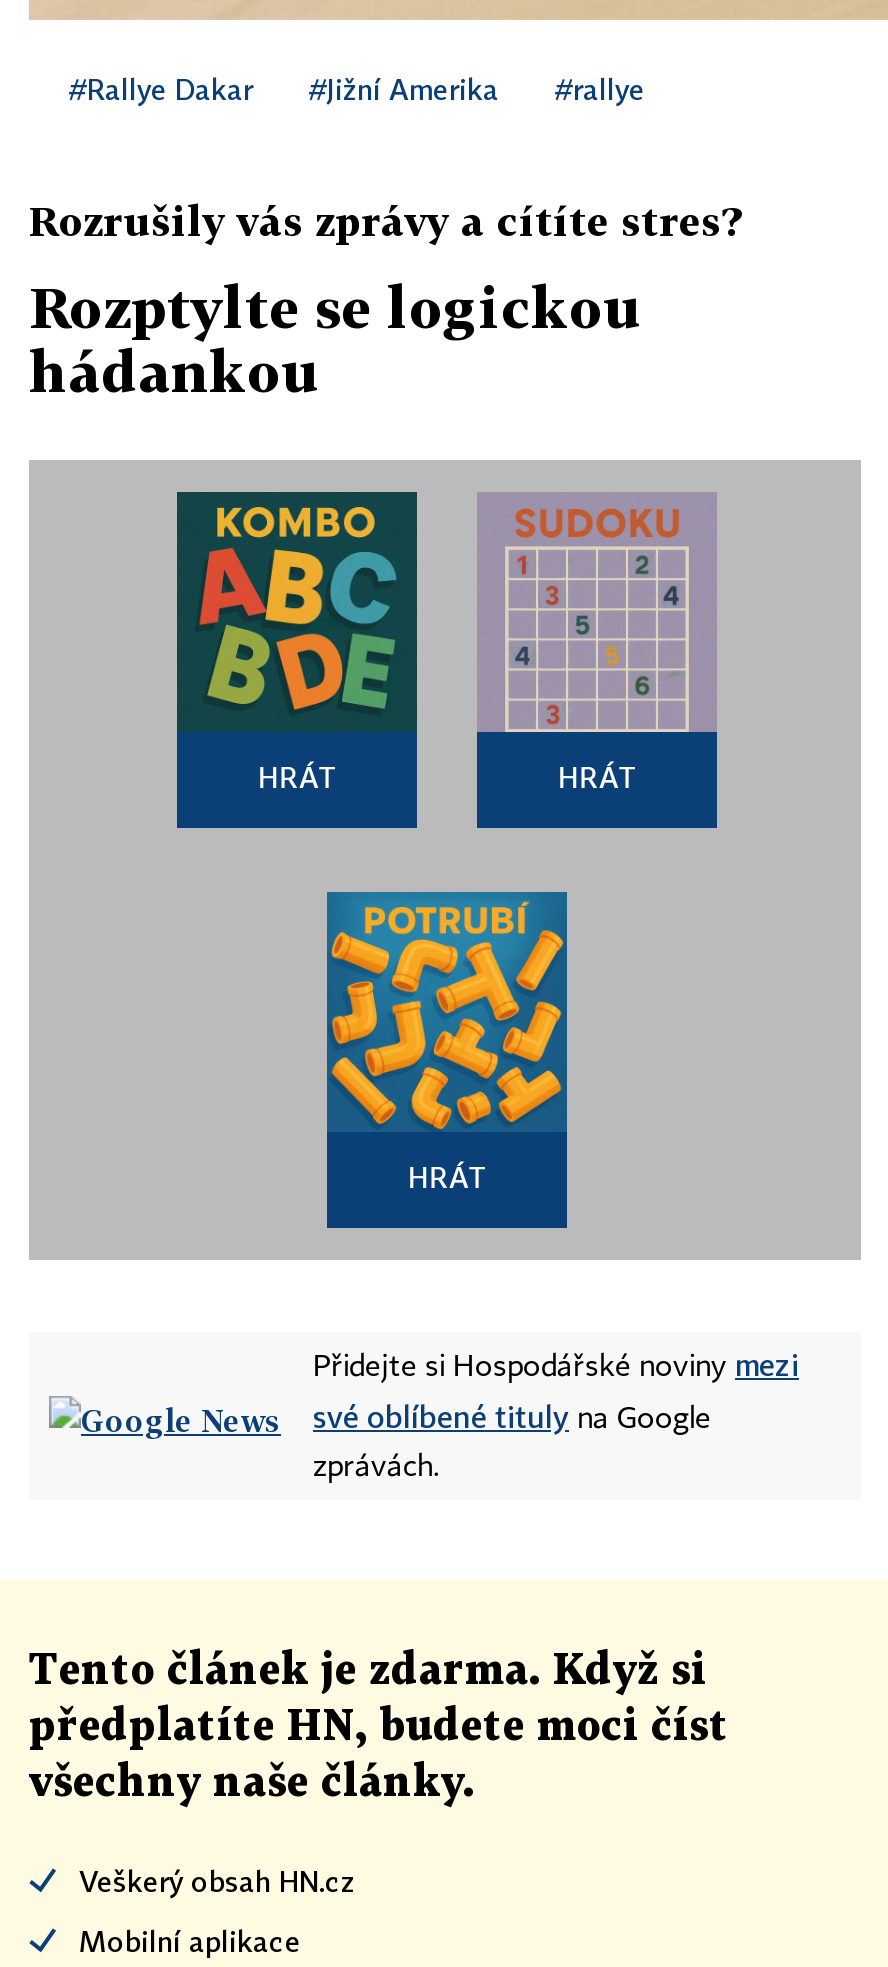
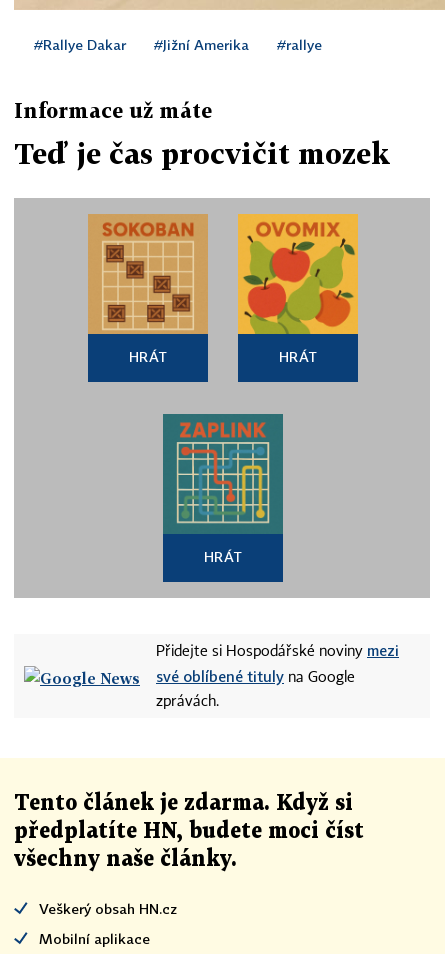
[29,196,741,244] Rozrušily vás zprávy a cítíte stres? -> [14,98,212,122] Informace už máte
[29,274,643,404] Rozptylte se logickou | hádankou -> [14,137,390,170] Teď je čas procvičit mozek
[175,490,419,732] [image] -> [88,214,208,335] [image]
[477,492,717,734] [image] -> [237,213,359,335] [image]
[329,892,563,1130] [image] -> [165,414,281,532] [image]

